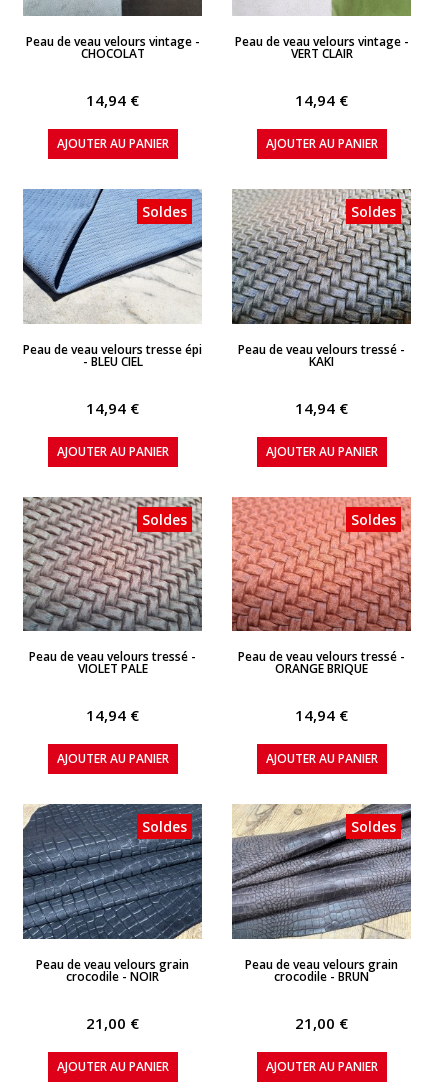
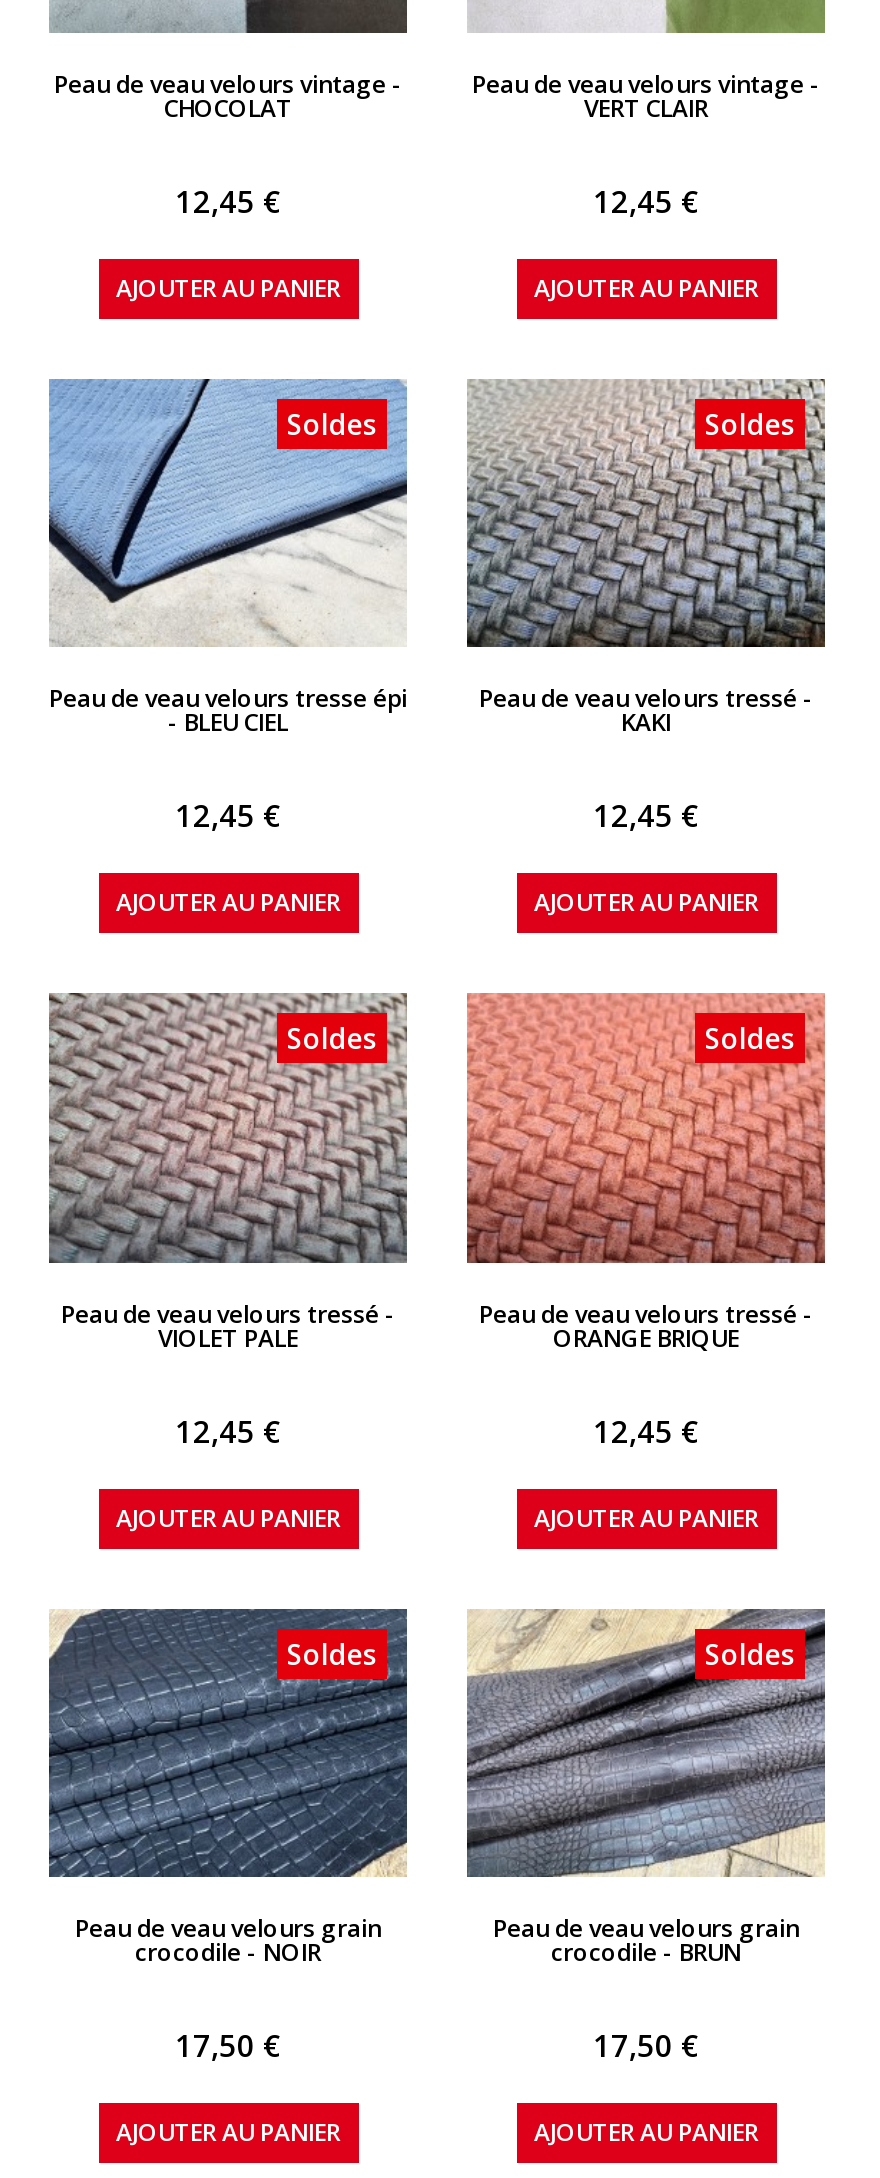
[86,90,139,110] 14,94 € -> [175,180,281,220] 12,45 €
[295,90,348,110] 14,94 € -> [593,180,699,220] 12,45 €
[86,398,139,418] 14,94 € -> [175,795,281,835] 12,45 €
[295,398,348,418] 14,94 € -> [593,795,699,835] 12,45 €
[86,705,139,725] 14,94 € -> [175,1411,281,1451] 12,45 €
[295,705,348,725] 14,94 € -> [593,1411,699,1451] 12,45 €
[86,1013,139,1033] 21,00 € -> [175,2026,281,2066] 17,50 €
[295,1013,348,1033] 21,00 € -> [593,2026,699,2066] 17,50 €

